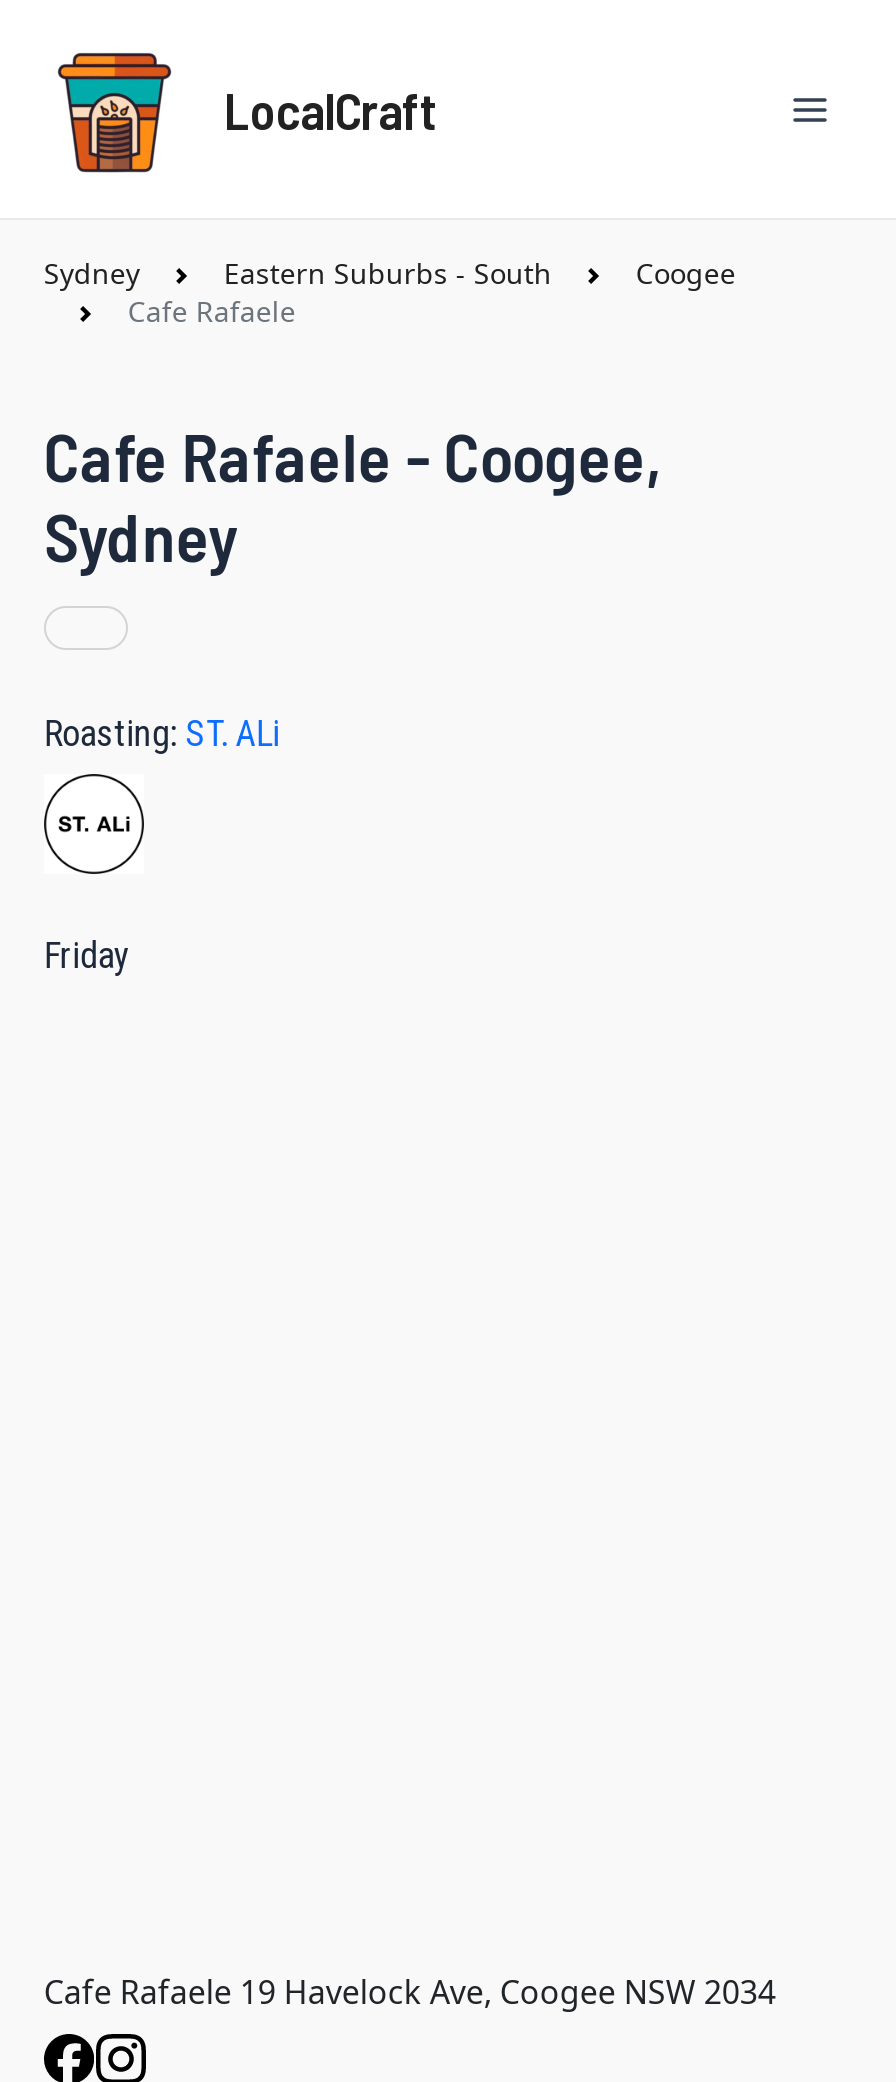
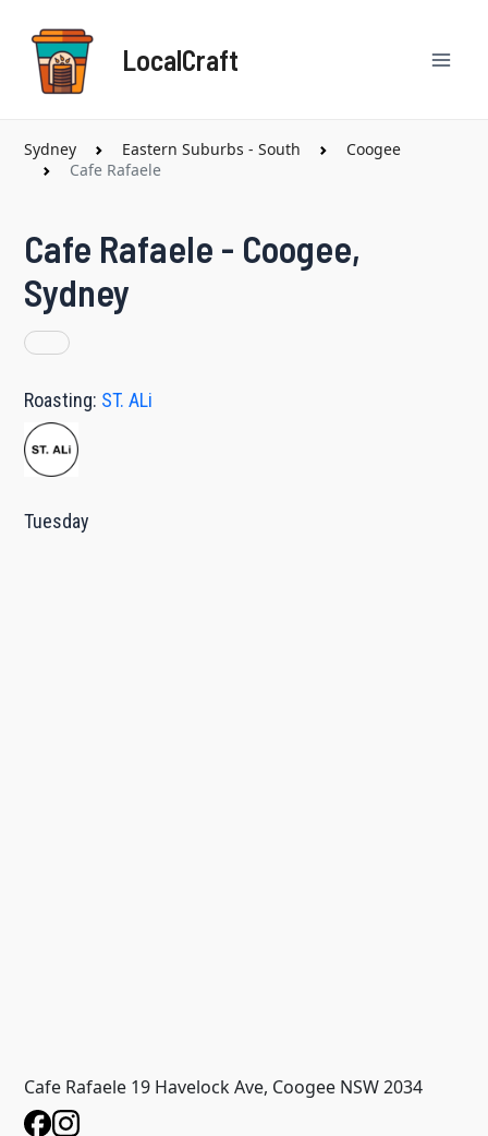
[44,934,130,976] Friday -> [24,510,89,533] Tuesday

